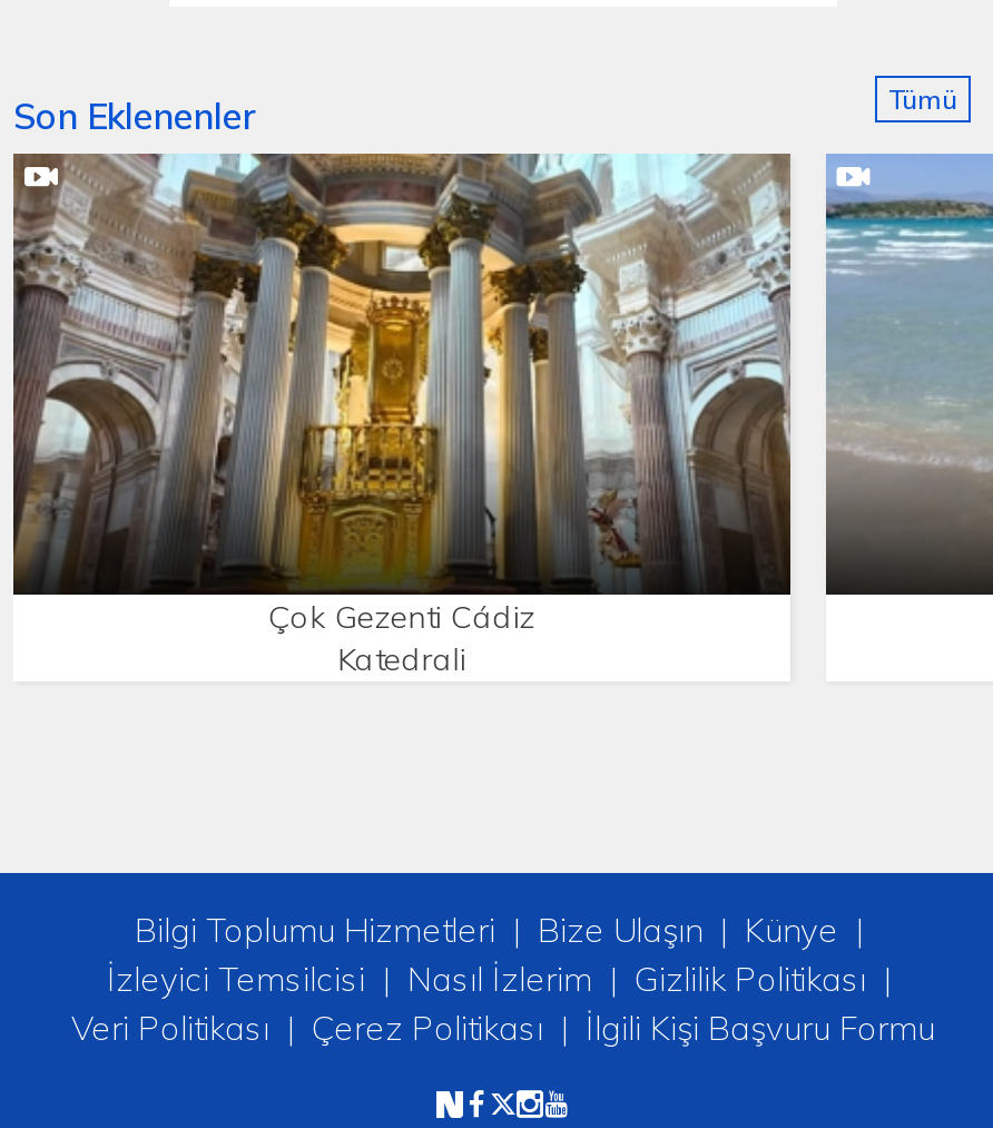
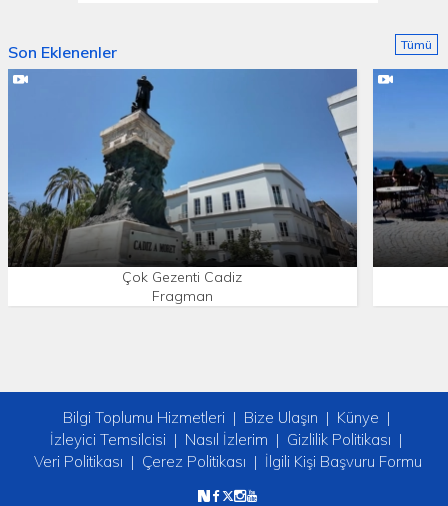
[11,151,793,678] [image] | Çok Gezenti Cádiz | Katedrali -> [7,68,358,305] [image] | Çok Gezenti Cadiz | Fragman
[824,158,986,499] [image] -> [372,70,445,225] [image]

